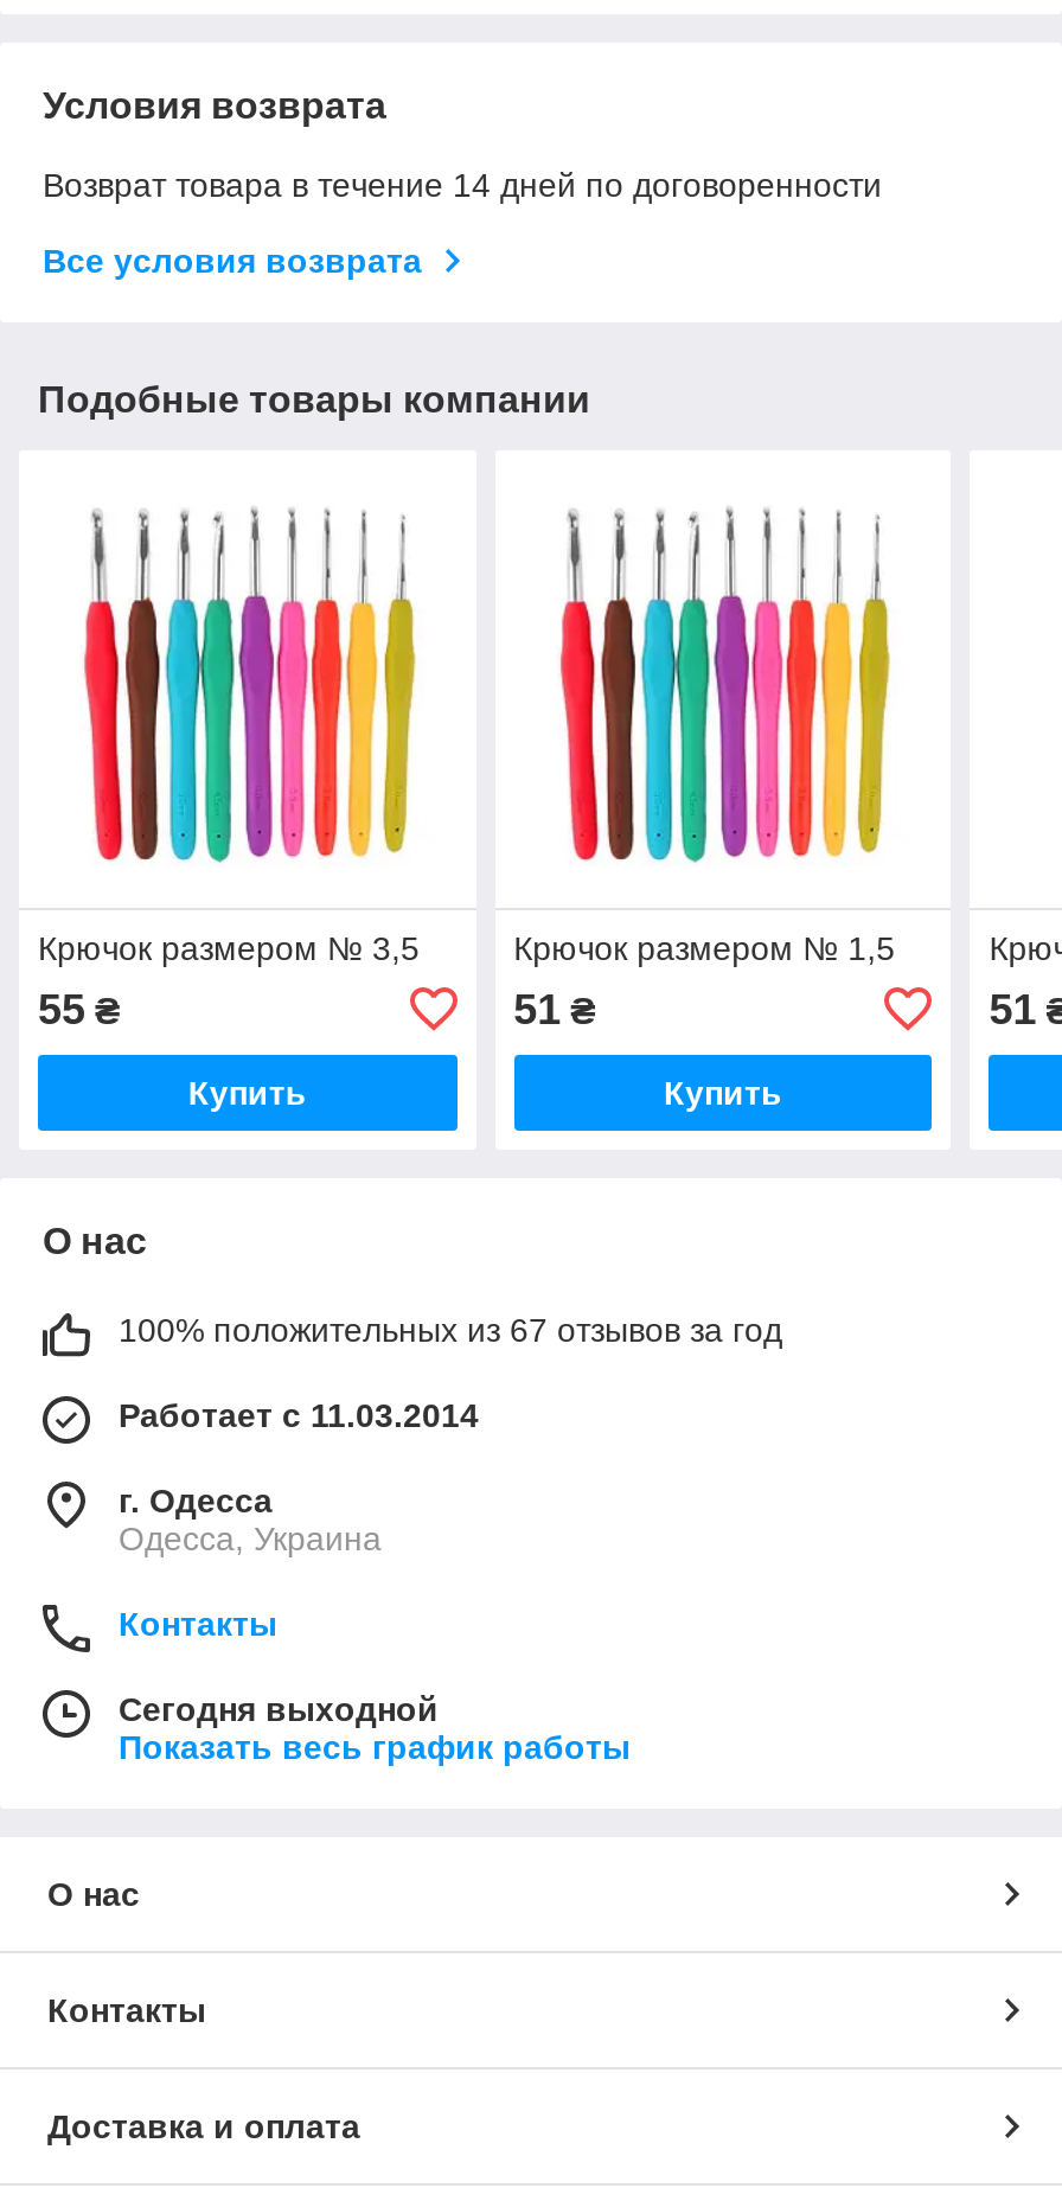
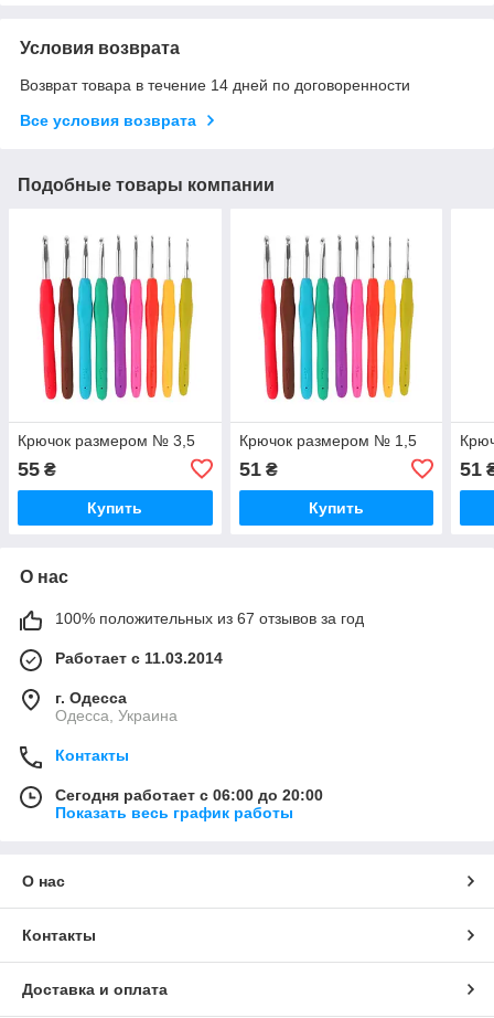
[119,1690,439,1728] Сегодня выходной -> [55,786,323,804] Сегодня работает с 06:00 до 20:00

